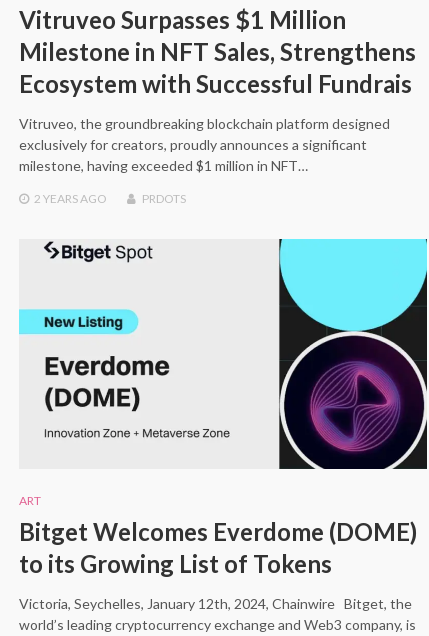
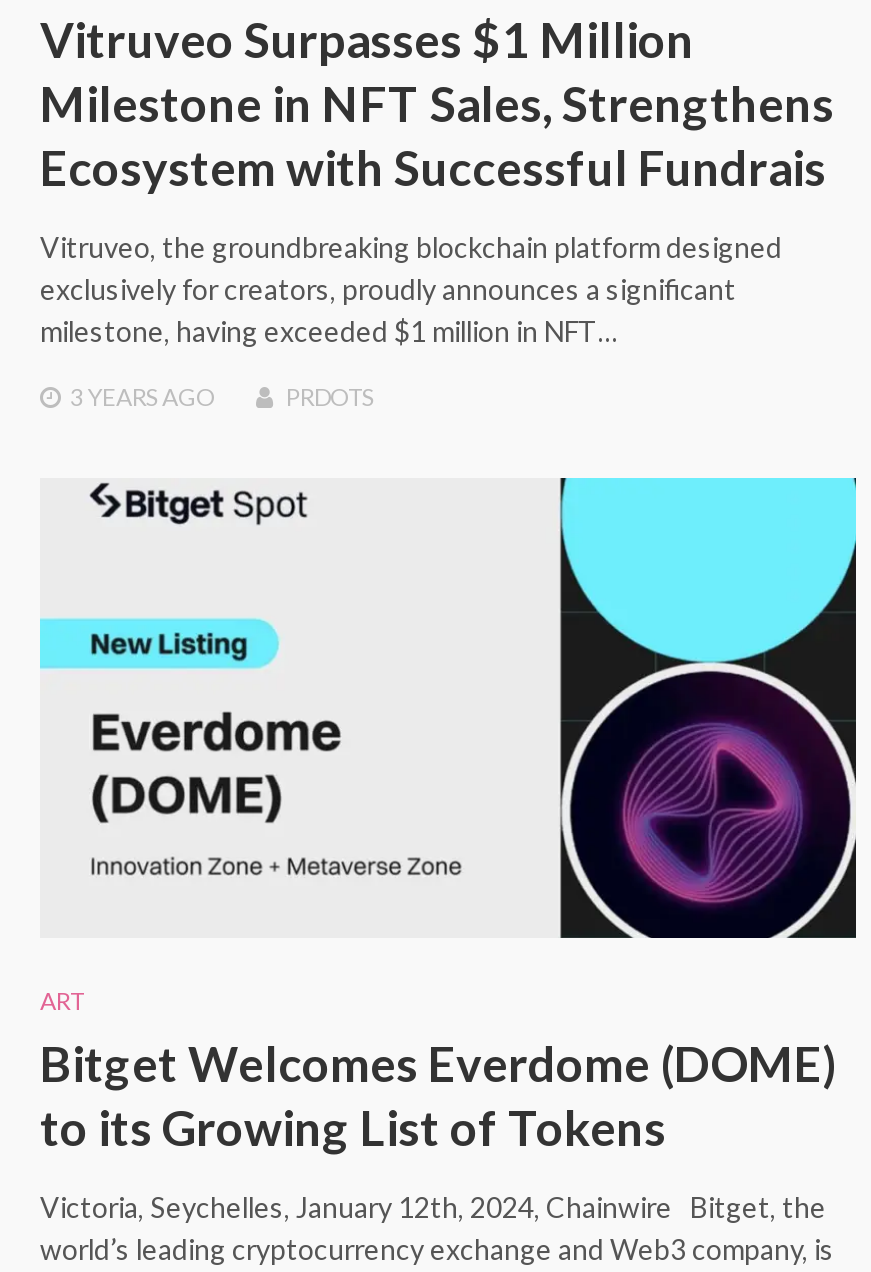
[34,191,107,206] 2 YEARSAGO -> [70,382,216,412] 3 YEARSAGO

